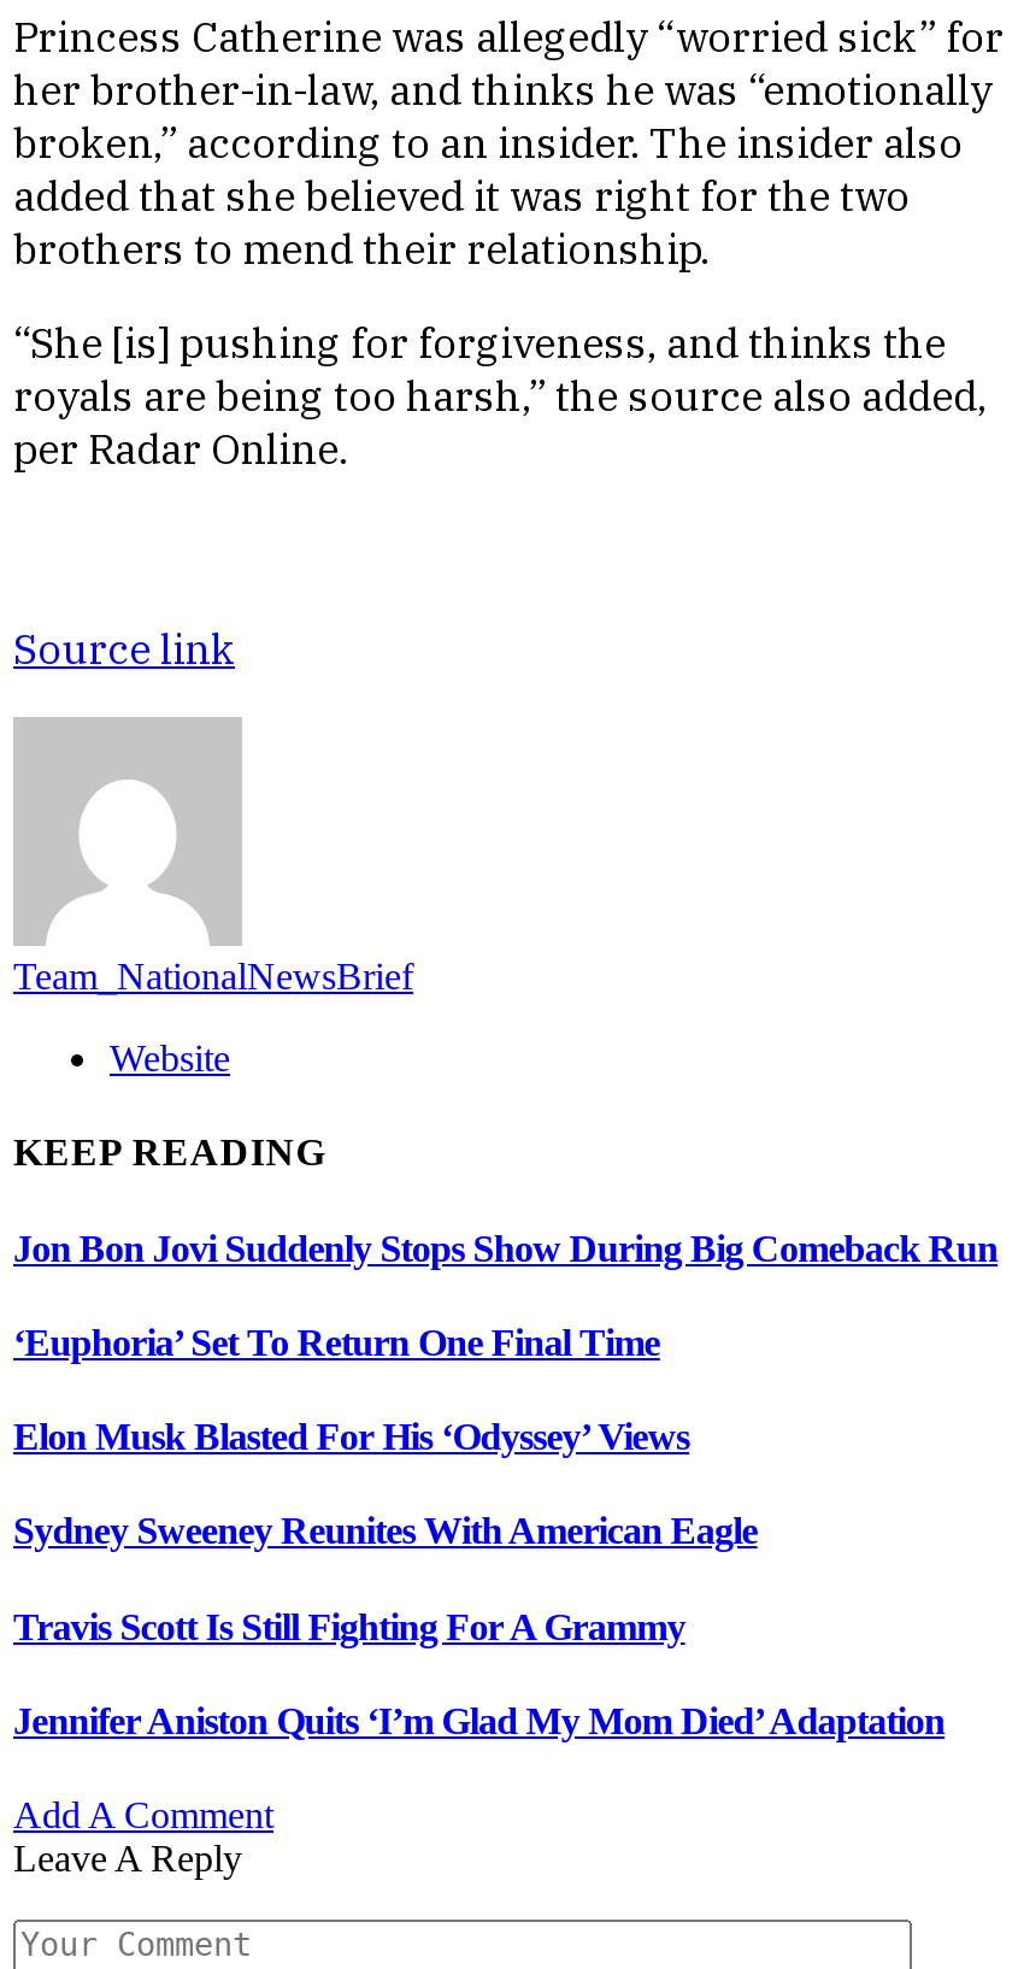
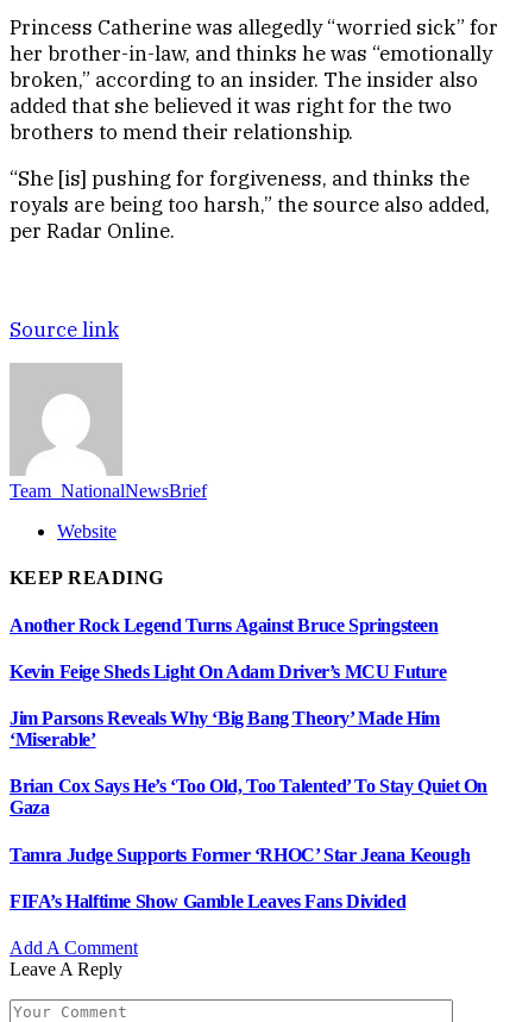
[13,1227,998,1268] Jon Bon Jovi Suddenly Stops Show During Big Comeback Run -> [10,615,438,635] Another Rock Legend Turns Against Bruce Springsteen
[13,1321,660,1362] ‘Euphoria’ Set To Return One Final Time -> [10,661,447,681] Kevin Feige Sheds Light On Adam Driver’s MCU Future
[13,1416,689,1457] Elon Musk Blasted For His ‘Odyssey’ Views -> [10,708,440,750] Jim Parsons Reveals Why ‘Big Bang Theory’ Made Him | ‘Miserable’
[13,1511,757,1552] Sydney Sweeney Reunites With American Eagle -> [10,776,487,818] Brian Cox Says He’s ‘Too Old, Too Talented’ To Stay Quiet On | Gaza
[13,1605,685,1646] Travis Scott Is Still Fighting For A Grammy -> [10,844,470,864] Tamra Judge Supports Former ‘RHOC’ Star Jeana Keough
[13,1700,945,1741] Jennifer Aniston Quits ‘I’m Glad My Mom Died’ Adaptation -> [10,891,406,911] FIFA’s Halftime Show Gamble Leaves Fans Divided

